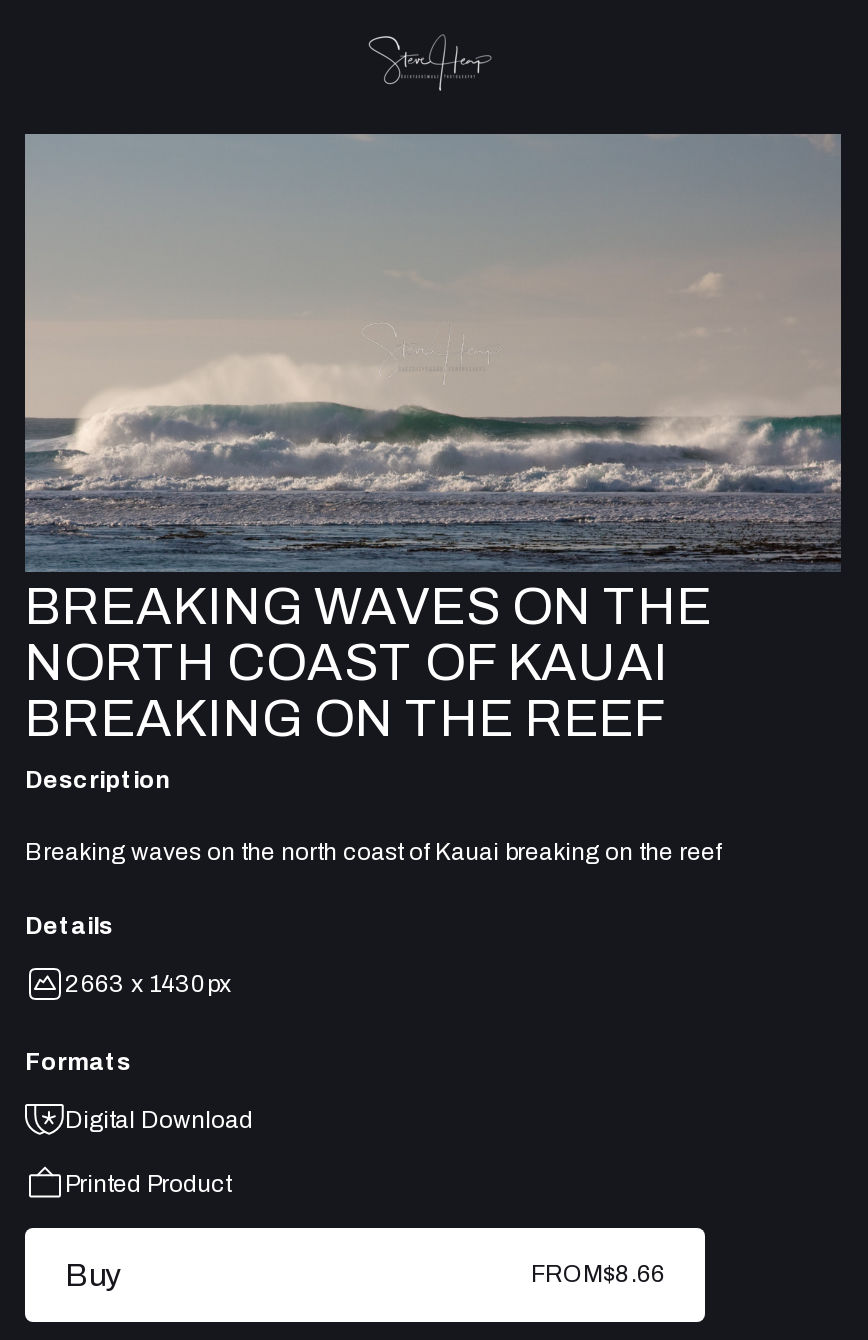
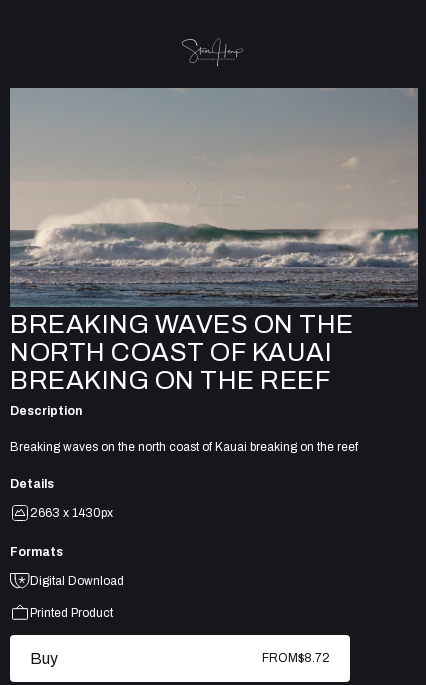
[531,1260,665,1288] FROM$8.66 -> [262,651,330,665] FROM$8.72

